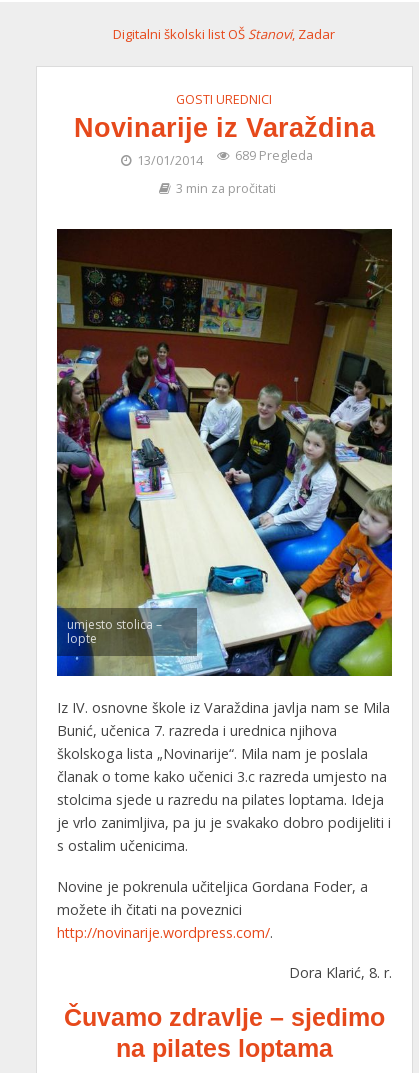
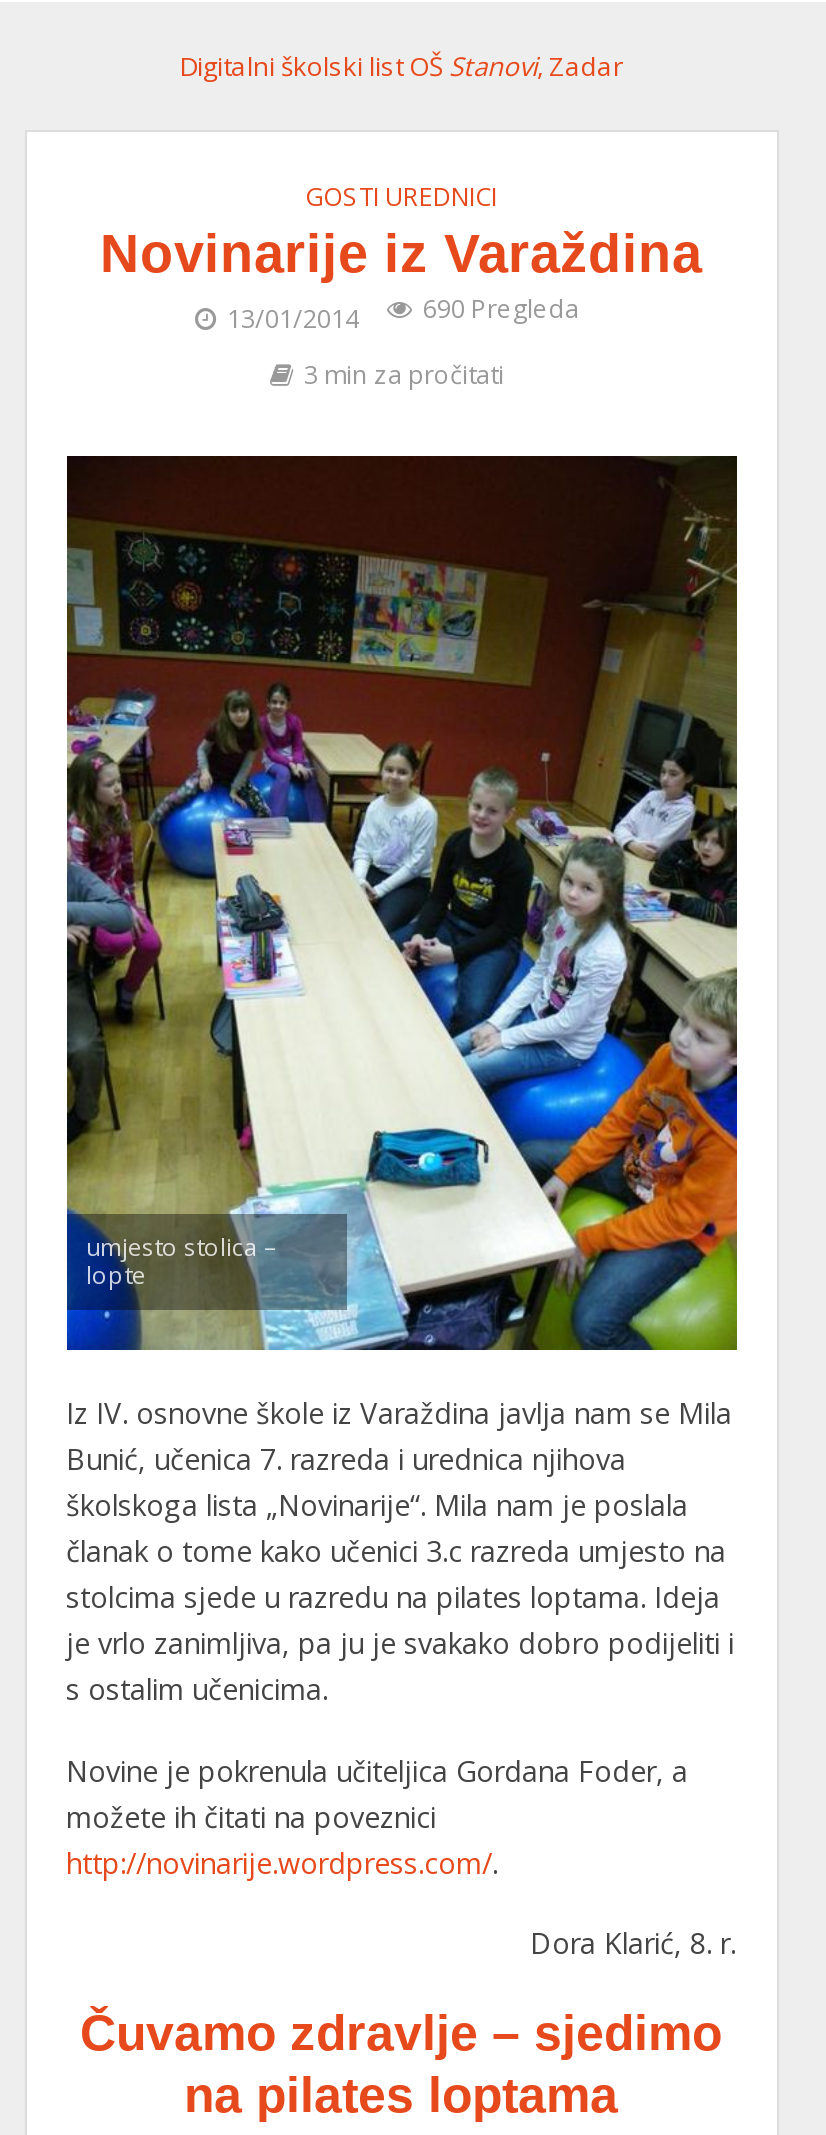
[137,147,313,169] 13/01/2014 689 Pregleda -> [227,292,579,336] 13/01/2014 690 Pregleda

